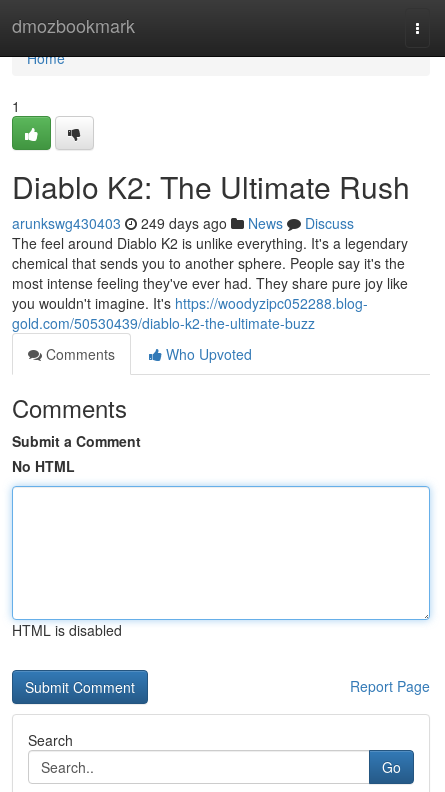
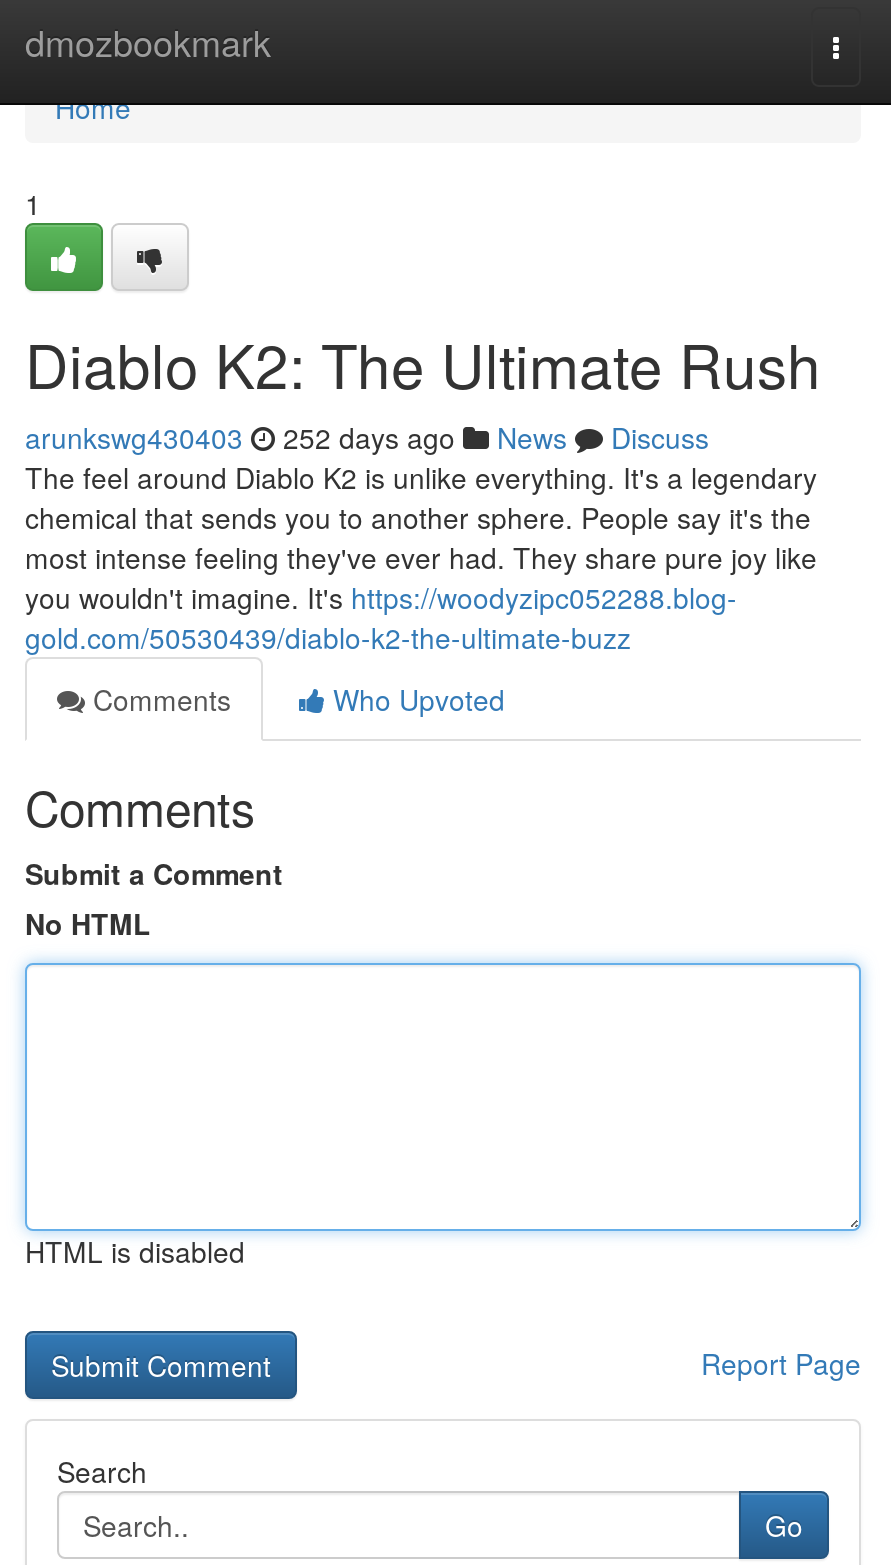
[12,213,354,233] arunkswg430403 249 days ago News Discuss -> [25,417,709,457] arunkswg430403 252 days ago News Discuss

